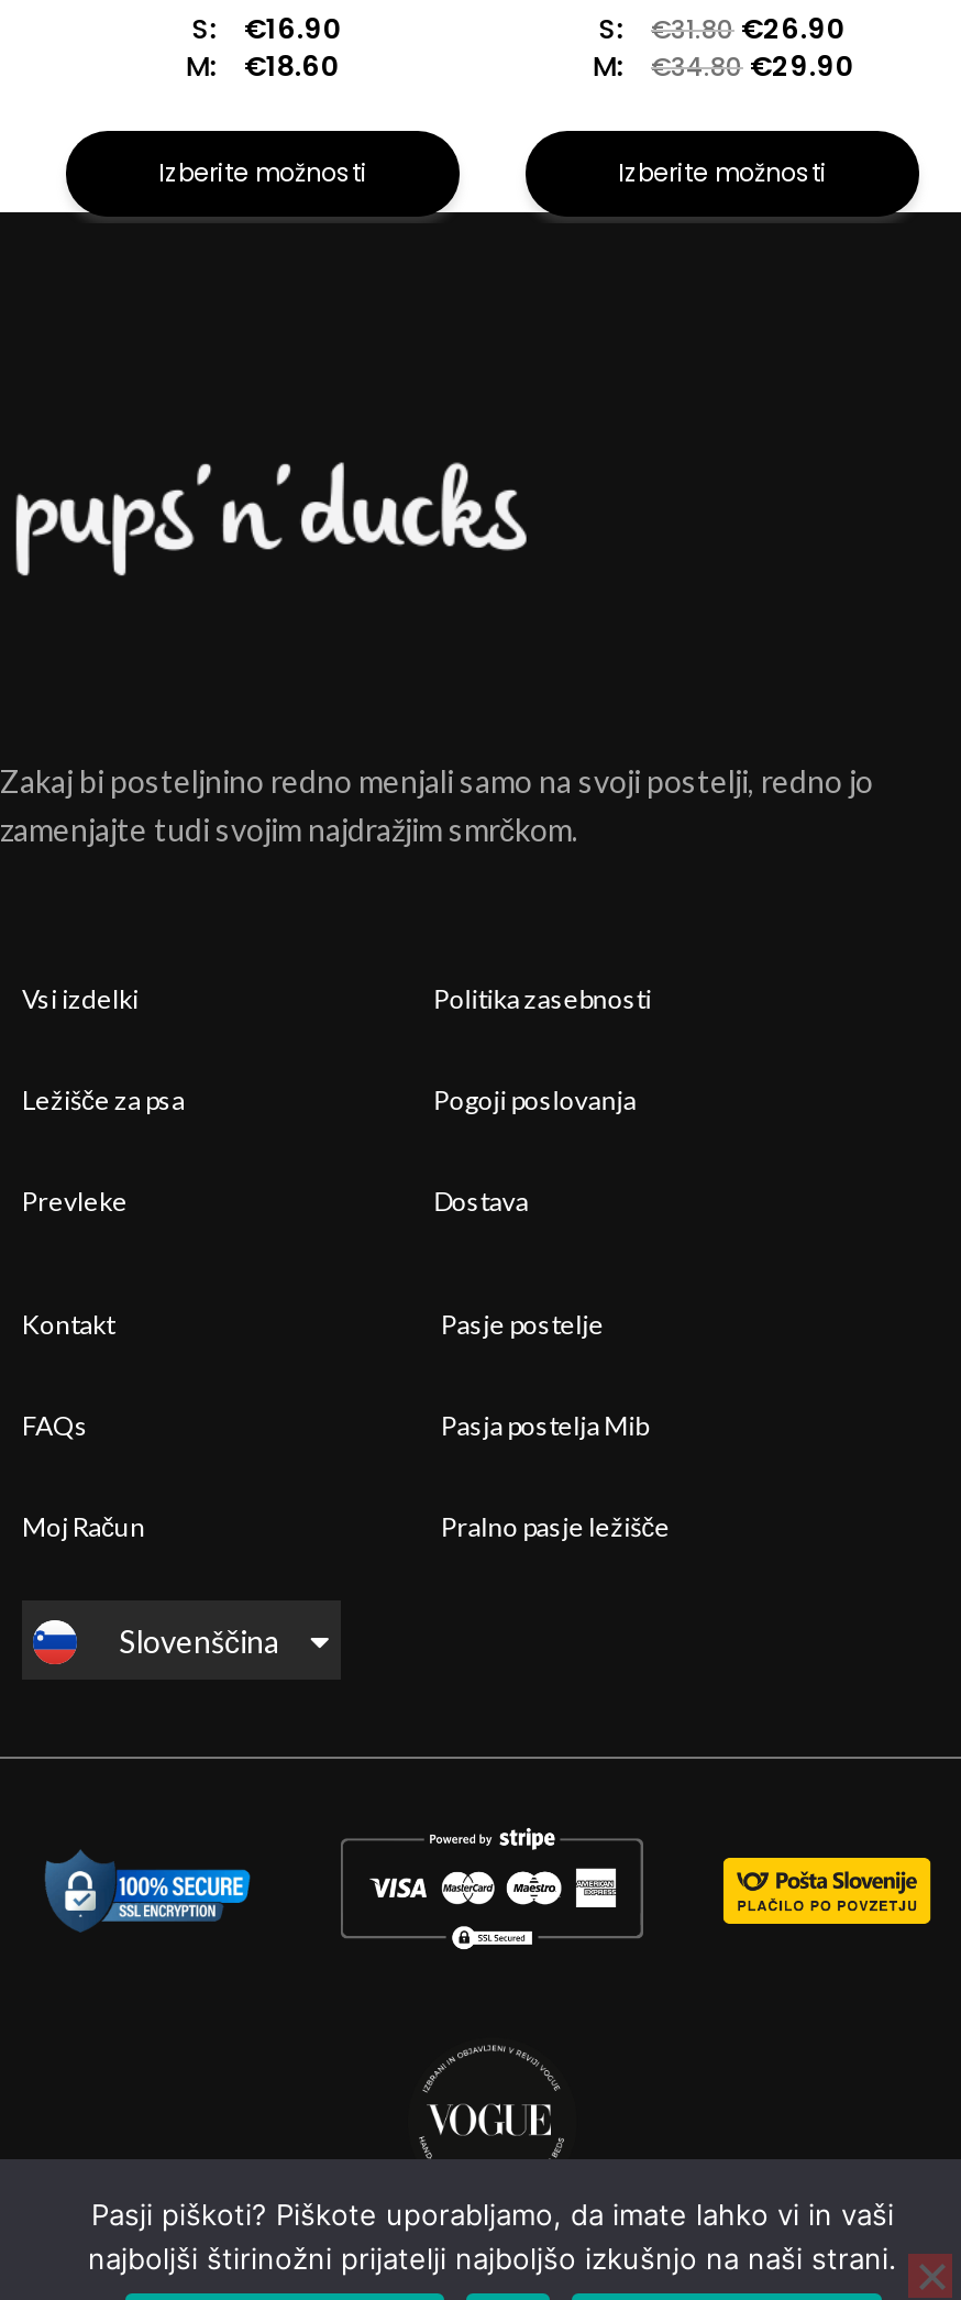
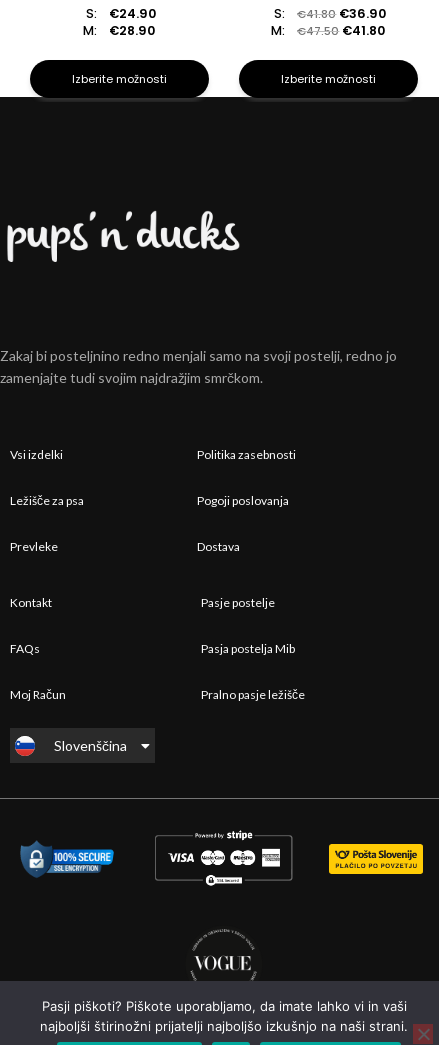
[192,11,341,48] S: €16.90 -> [86,5,156,22] S: €24.90
[599,11,844,48] S: €31.80 €26.90 -> [274,5,386,22] S: €41.80 €36.90
[186,48,339,86] M: €18.60 -> [83,22,155,39] M: €28.90
[592,48,853,86] M: €34.80 €29.90 -> [271,22,385,39] M: €47.50 €41.80

